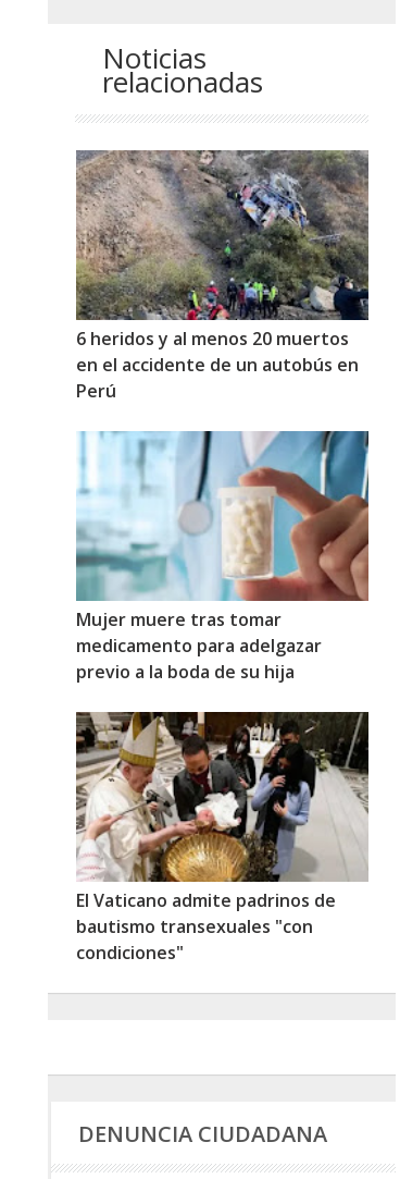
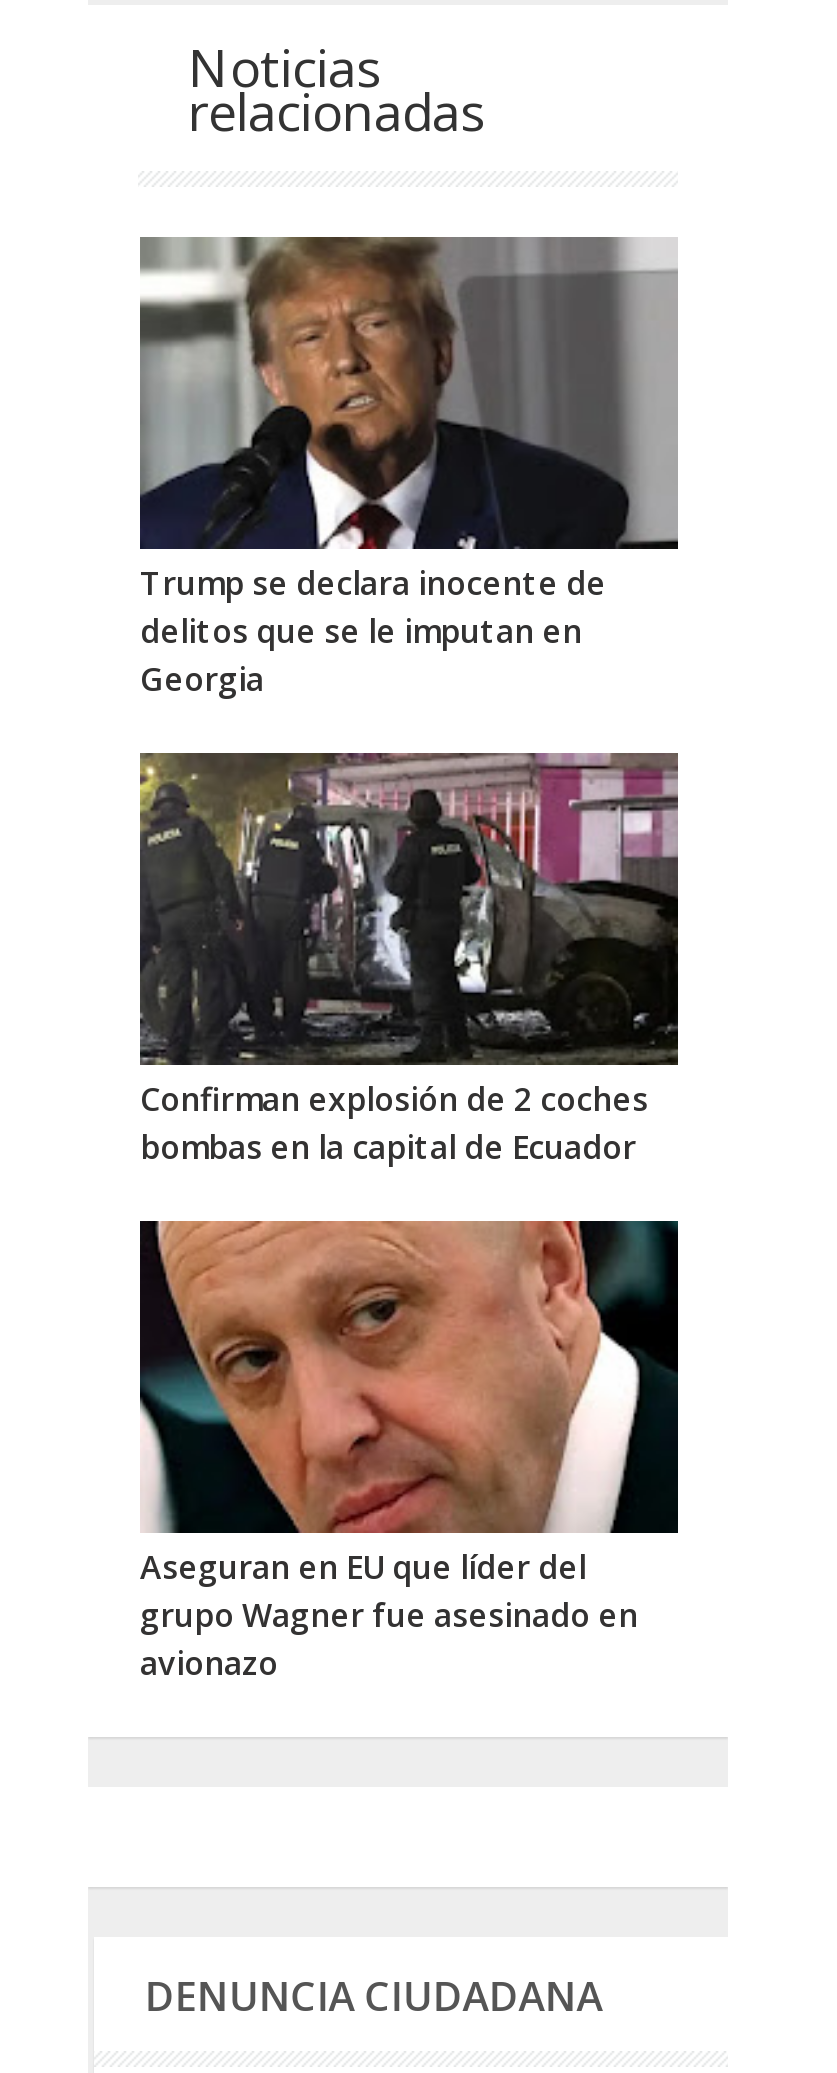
[75,150,368,403] [image] | 6 heridos y al menos 20 muertos | en el accidente de un autobús en | Perú -> [140,237,676,701] [image] | Trump se declara inocente de | delitos que se le imputan en | Georgia
[75,430,370,684] [image] | Mujer muere tras tomar | medicamento para adelgazar | previo a la boda de su hija -> [138,751,680,1169] [image] | Confirman explosión de 2 coches | bombas en la capital de Ecuador
[75,711,370,964] [image] | El Vaticano admite padrinos de | bautismo transexuales "con | condiciones" -> [138,1219,680,1685] [image] | Aseguran en EU que líder del | grupo Wagner fue asesinado en | avionazo

